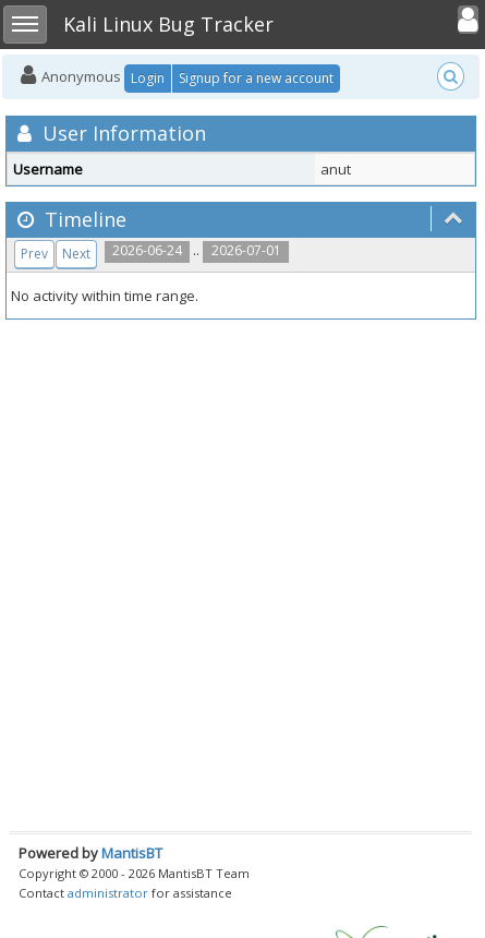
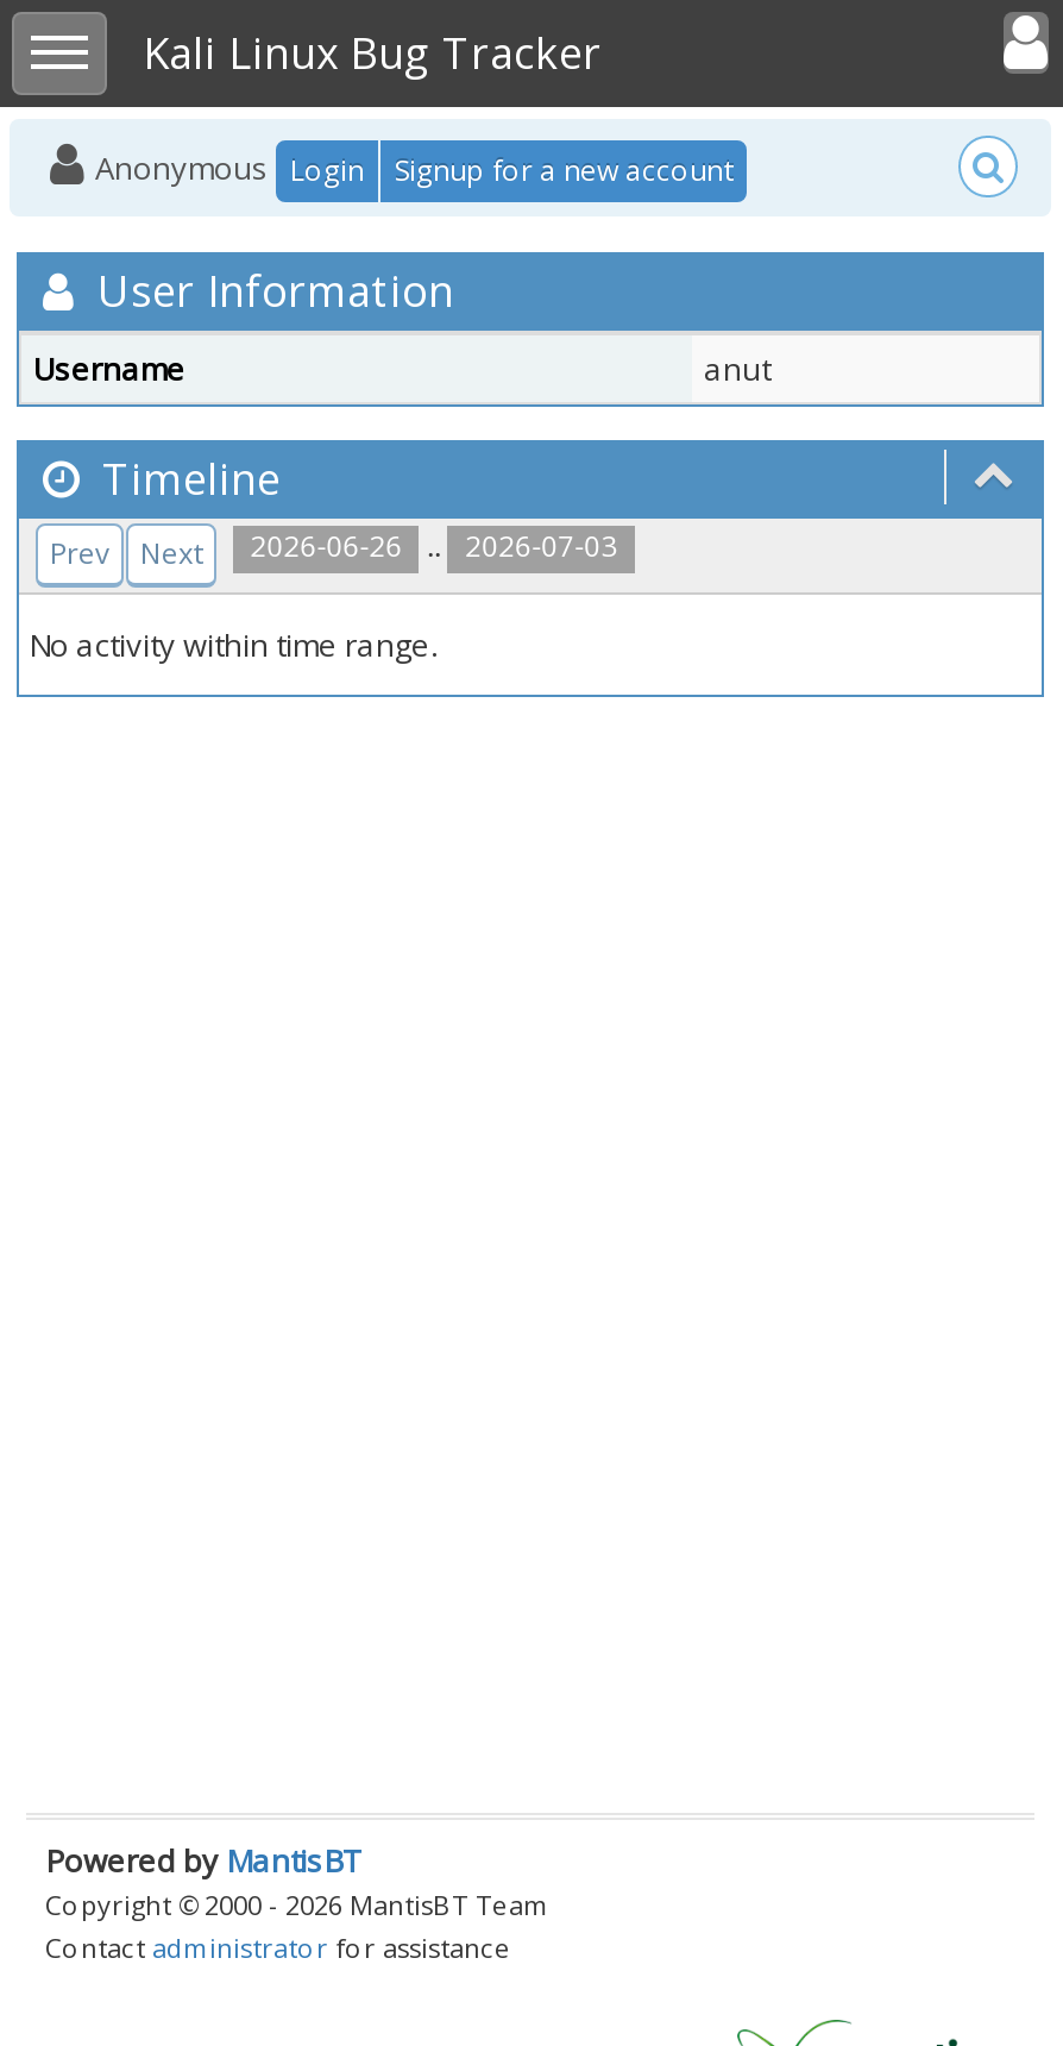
[21,240,281,263] Prev Next 2026-06-24 .. 2026-07-01 -> [50,523,617,573] Prev Next 2026-06-26 .. 2026-07-03

